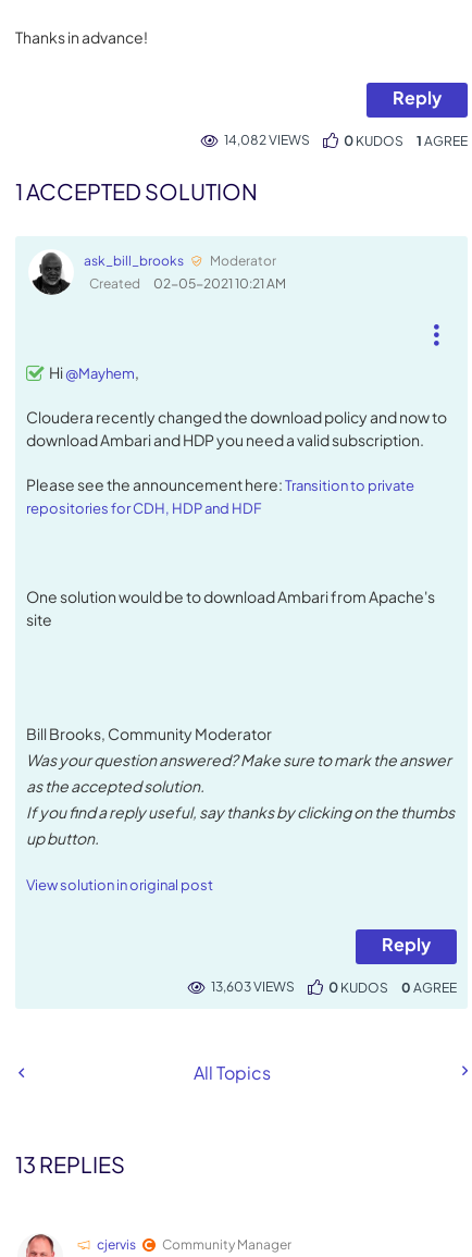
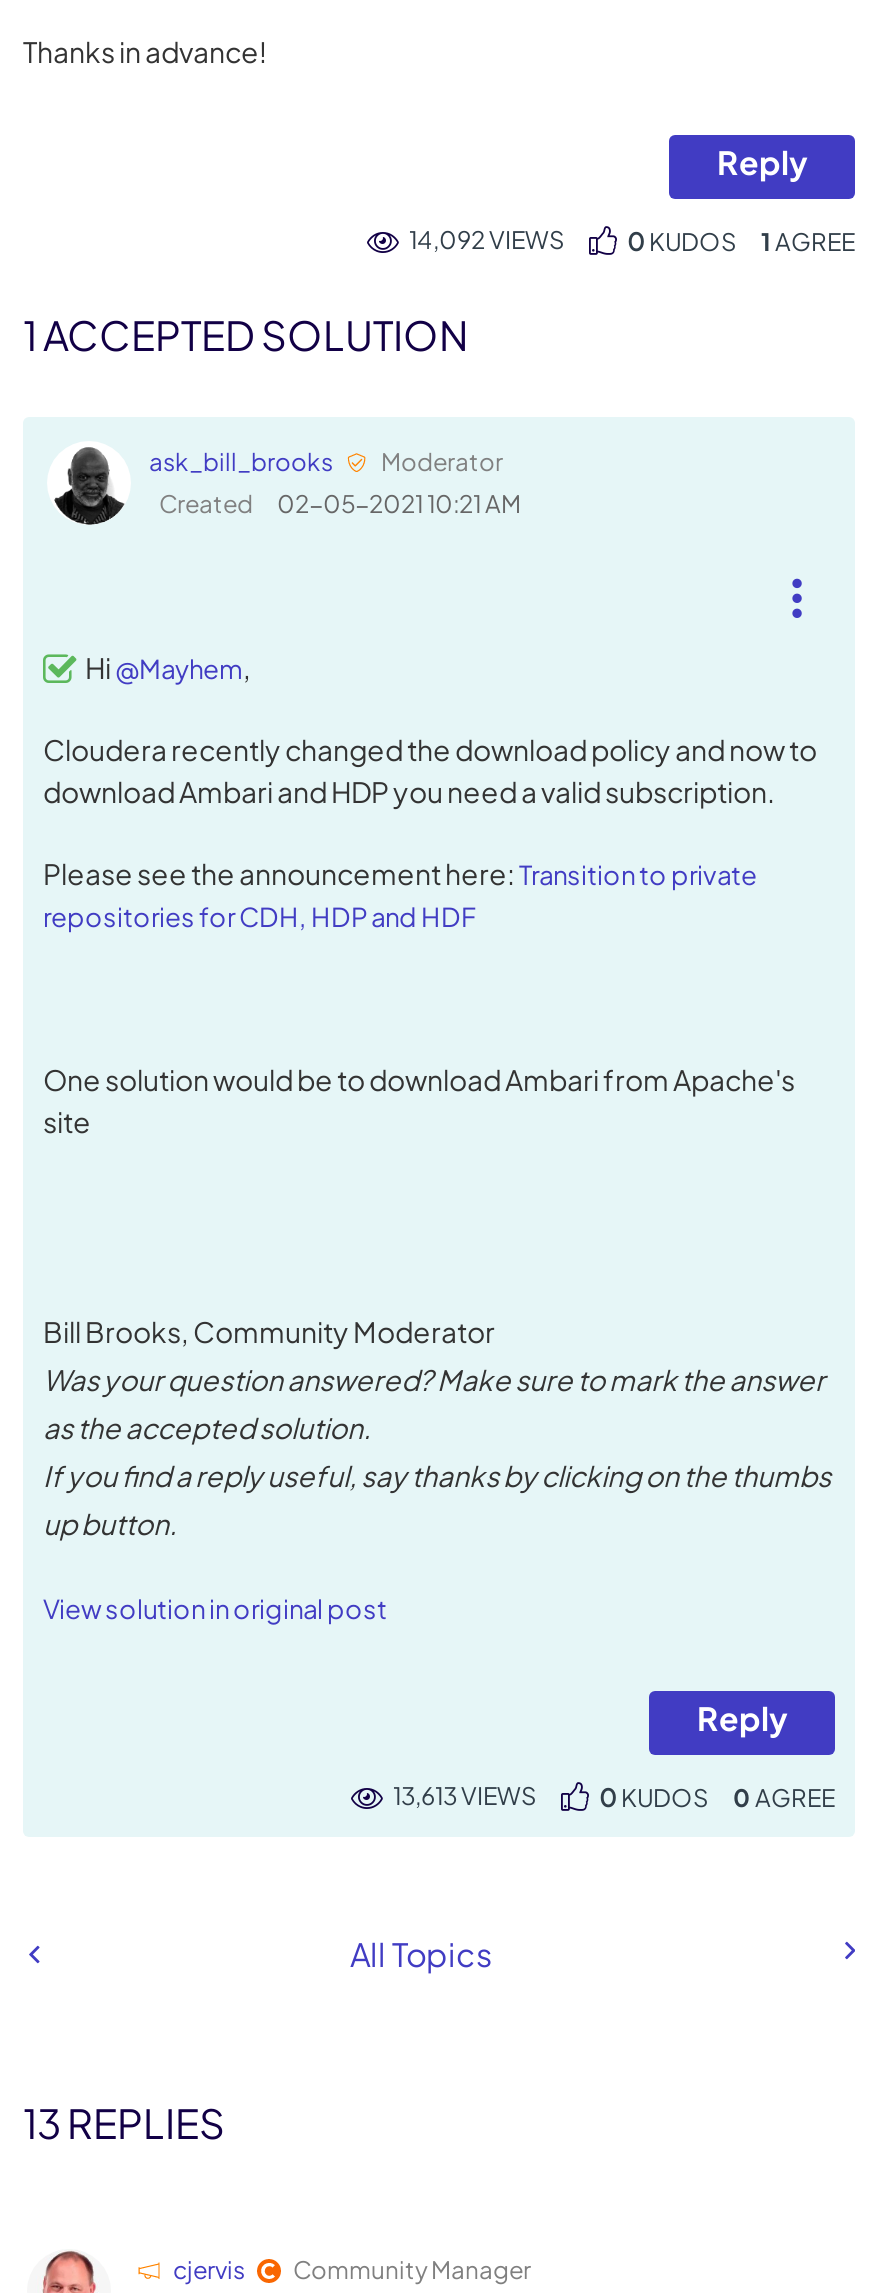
[224,132,310,148] 14,082 VIEWS -> [409,225,565,255] 14,092 VIEWS
[211,978,295,995] 13,603 VIEWS -> [393,1781,537,1811] 13,613 VIEWS

